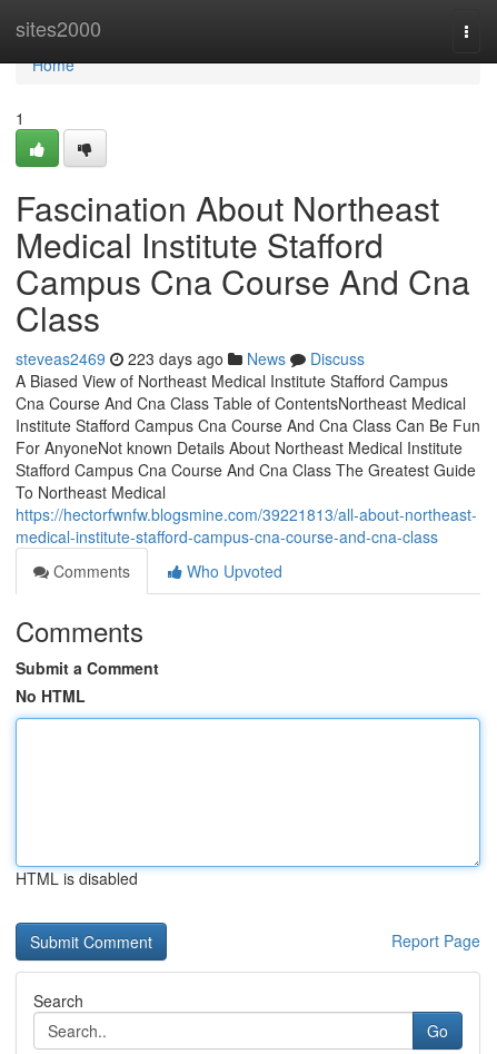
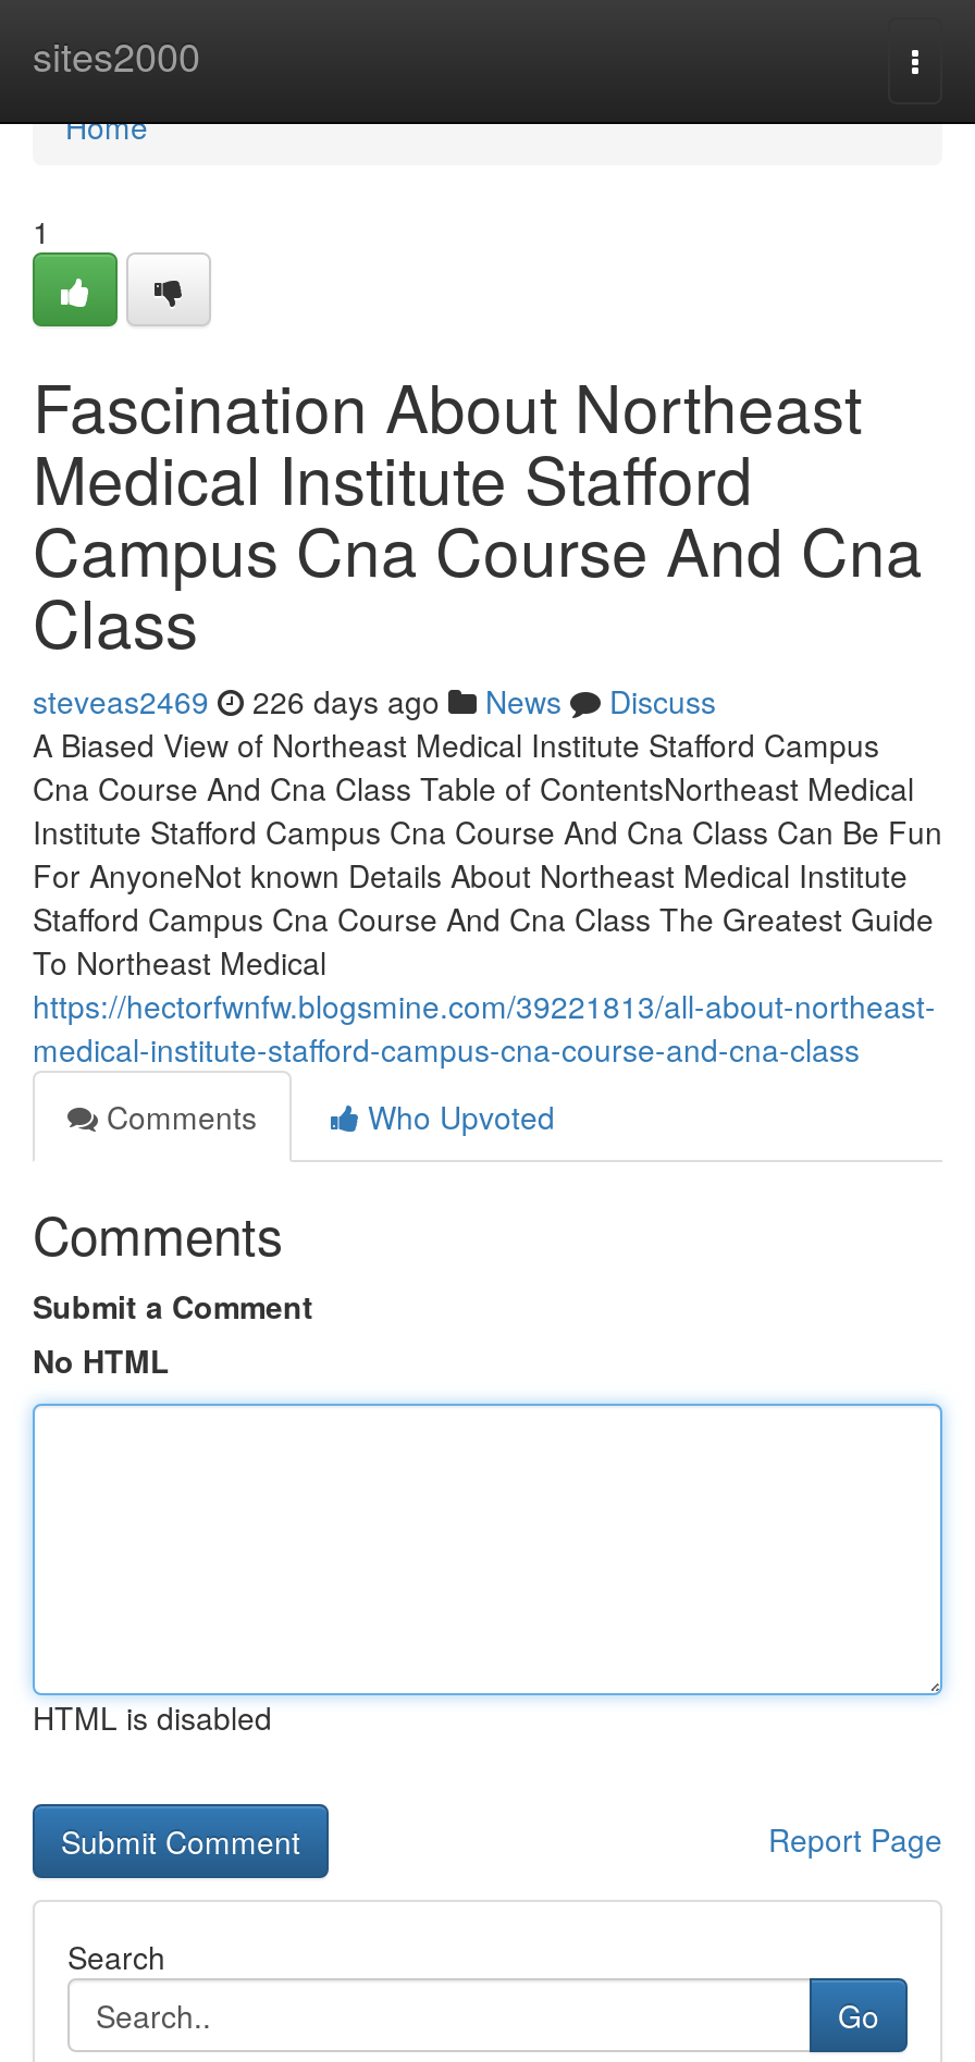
[16,347,365,370] steveas2469 223 days ago News Discuss -> [33,679,716,723] steveas2469 226 days ago News Discuss

